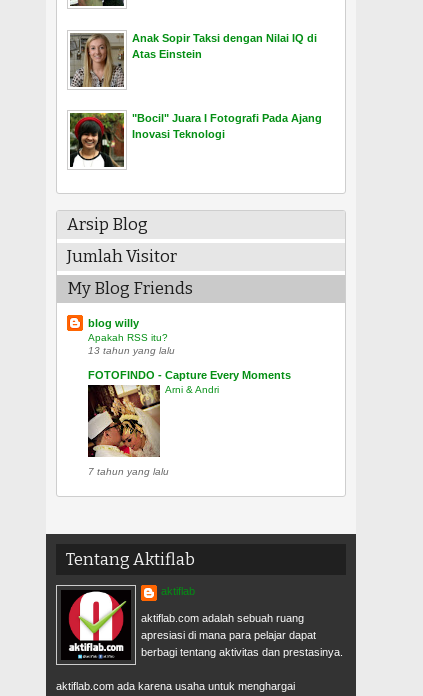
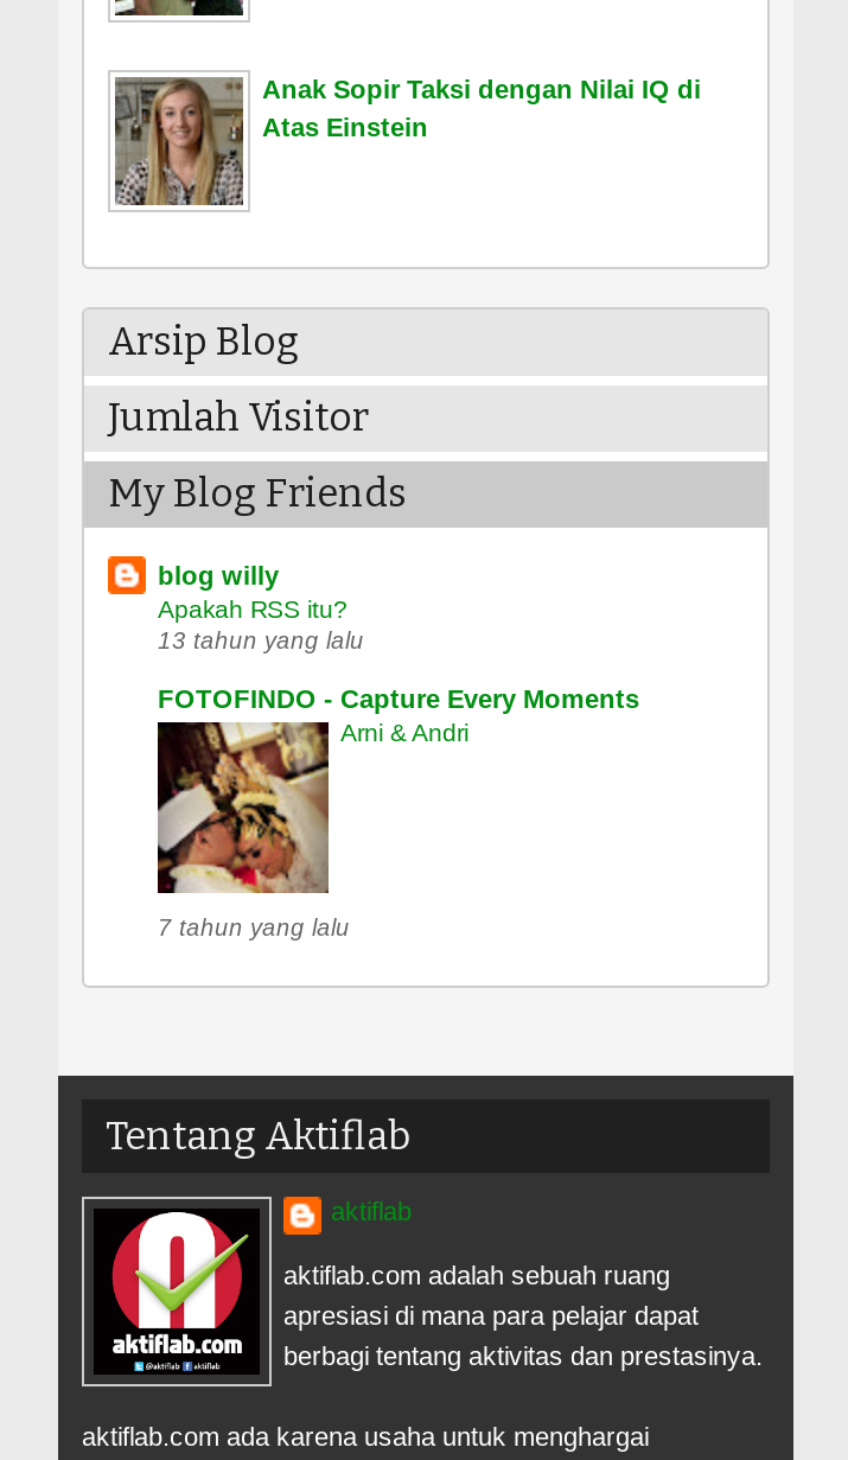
[70,112,322,167] [image] | "Bocil" Juara I Fotografi Pada Ajang | Inovasi Teknologi -> none

